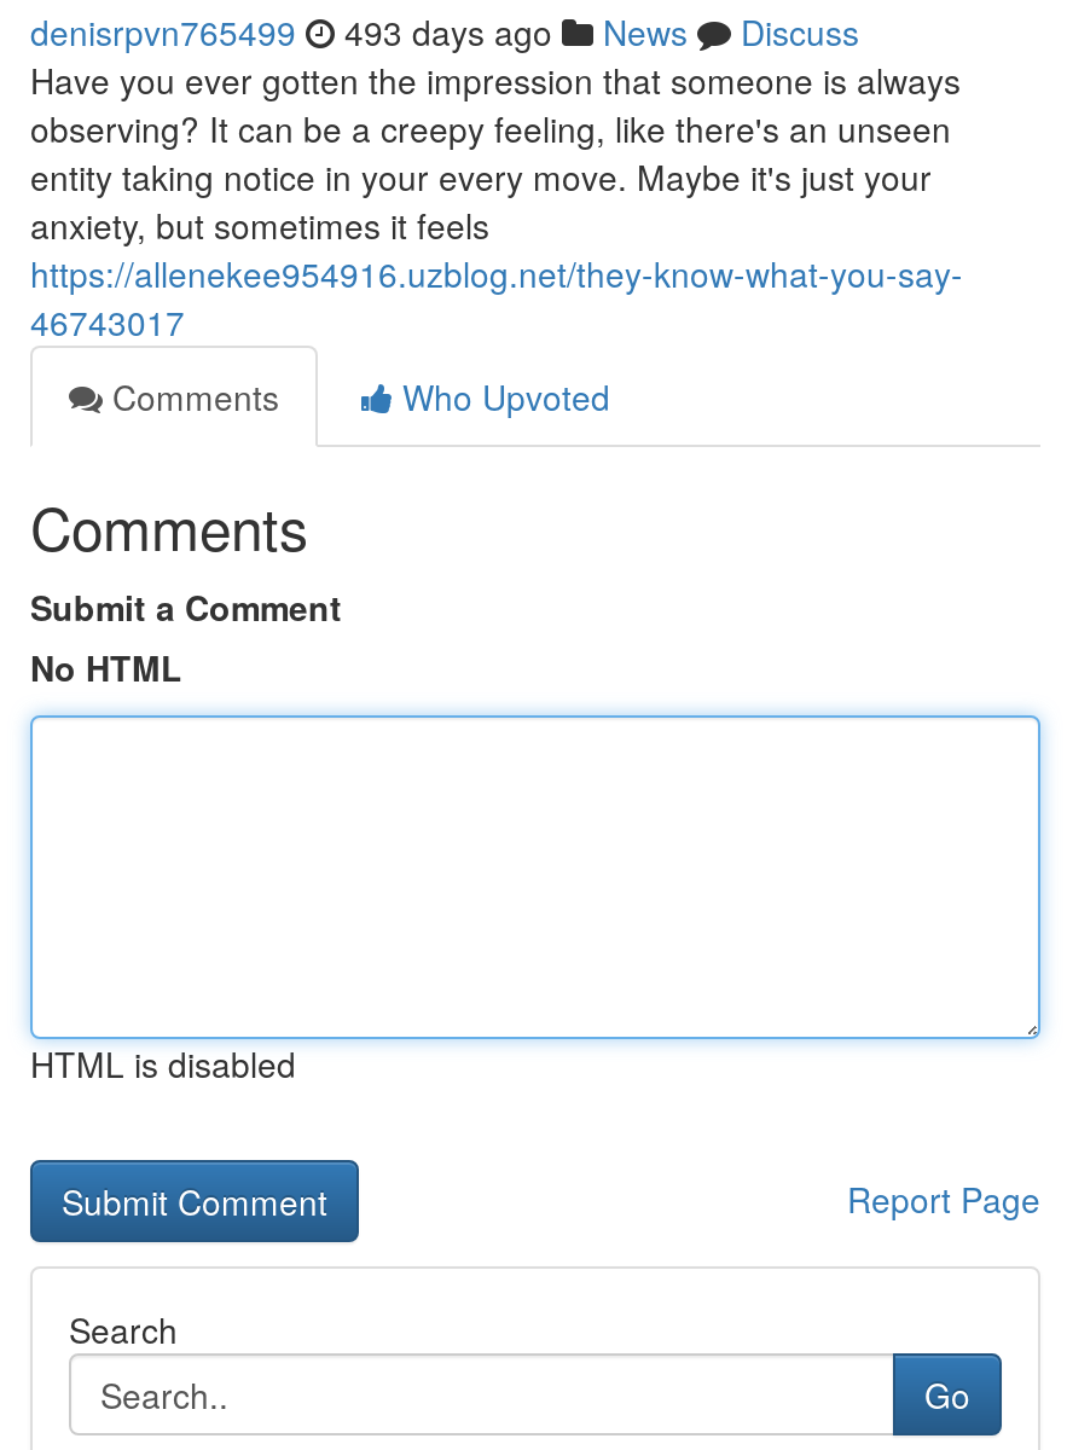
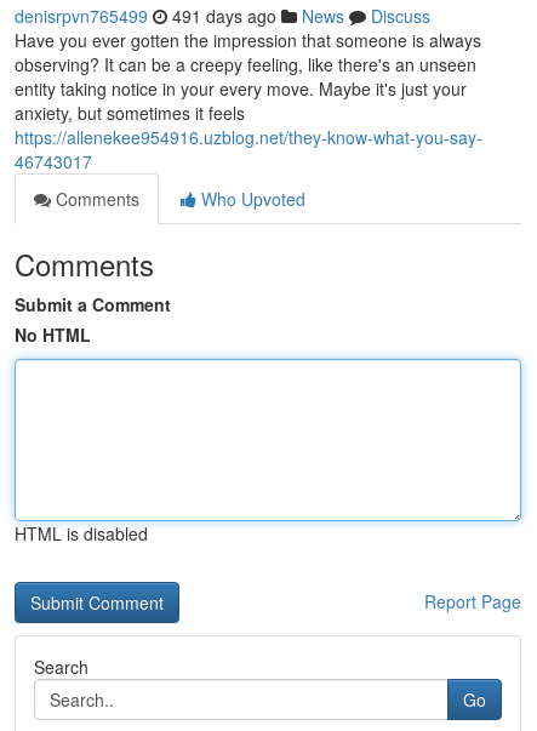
[30,7,859,56] denisrpvn765499 493 days ago News Discuss -> [15,4,430,28] denisrpvn765499 491 days ago News Discuss

